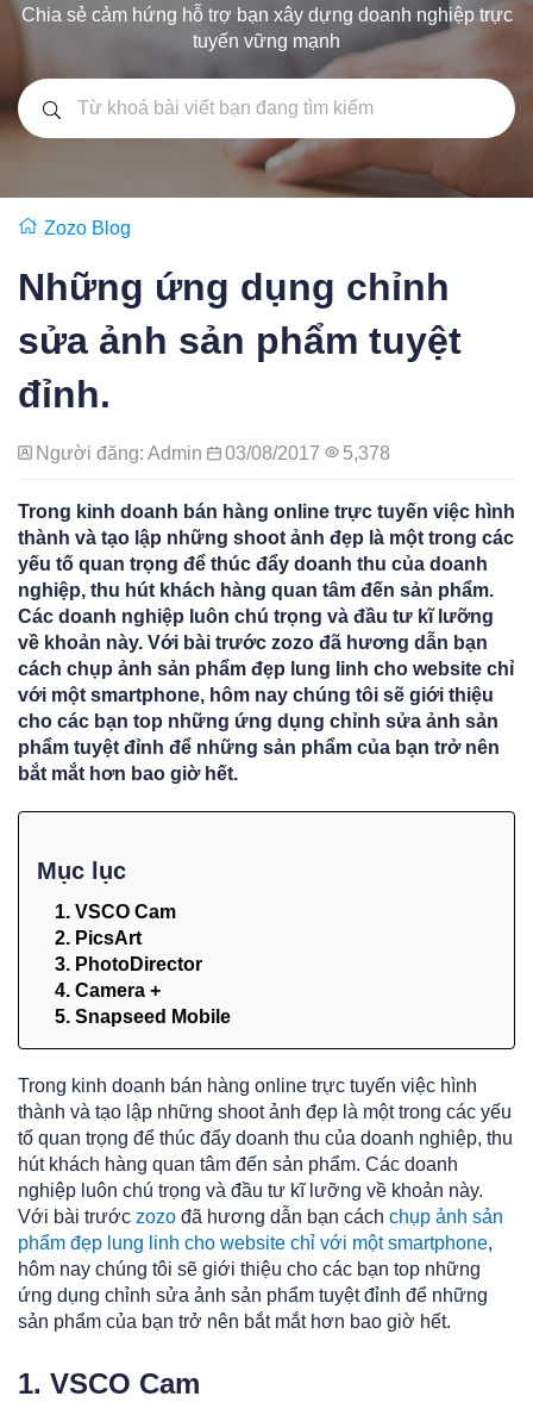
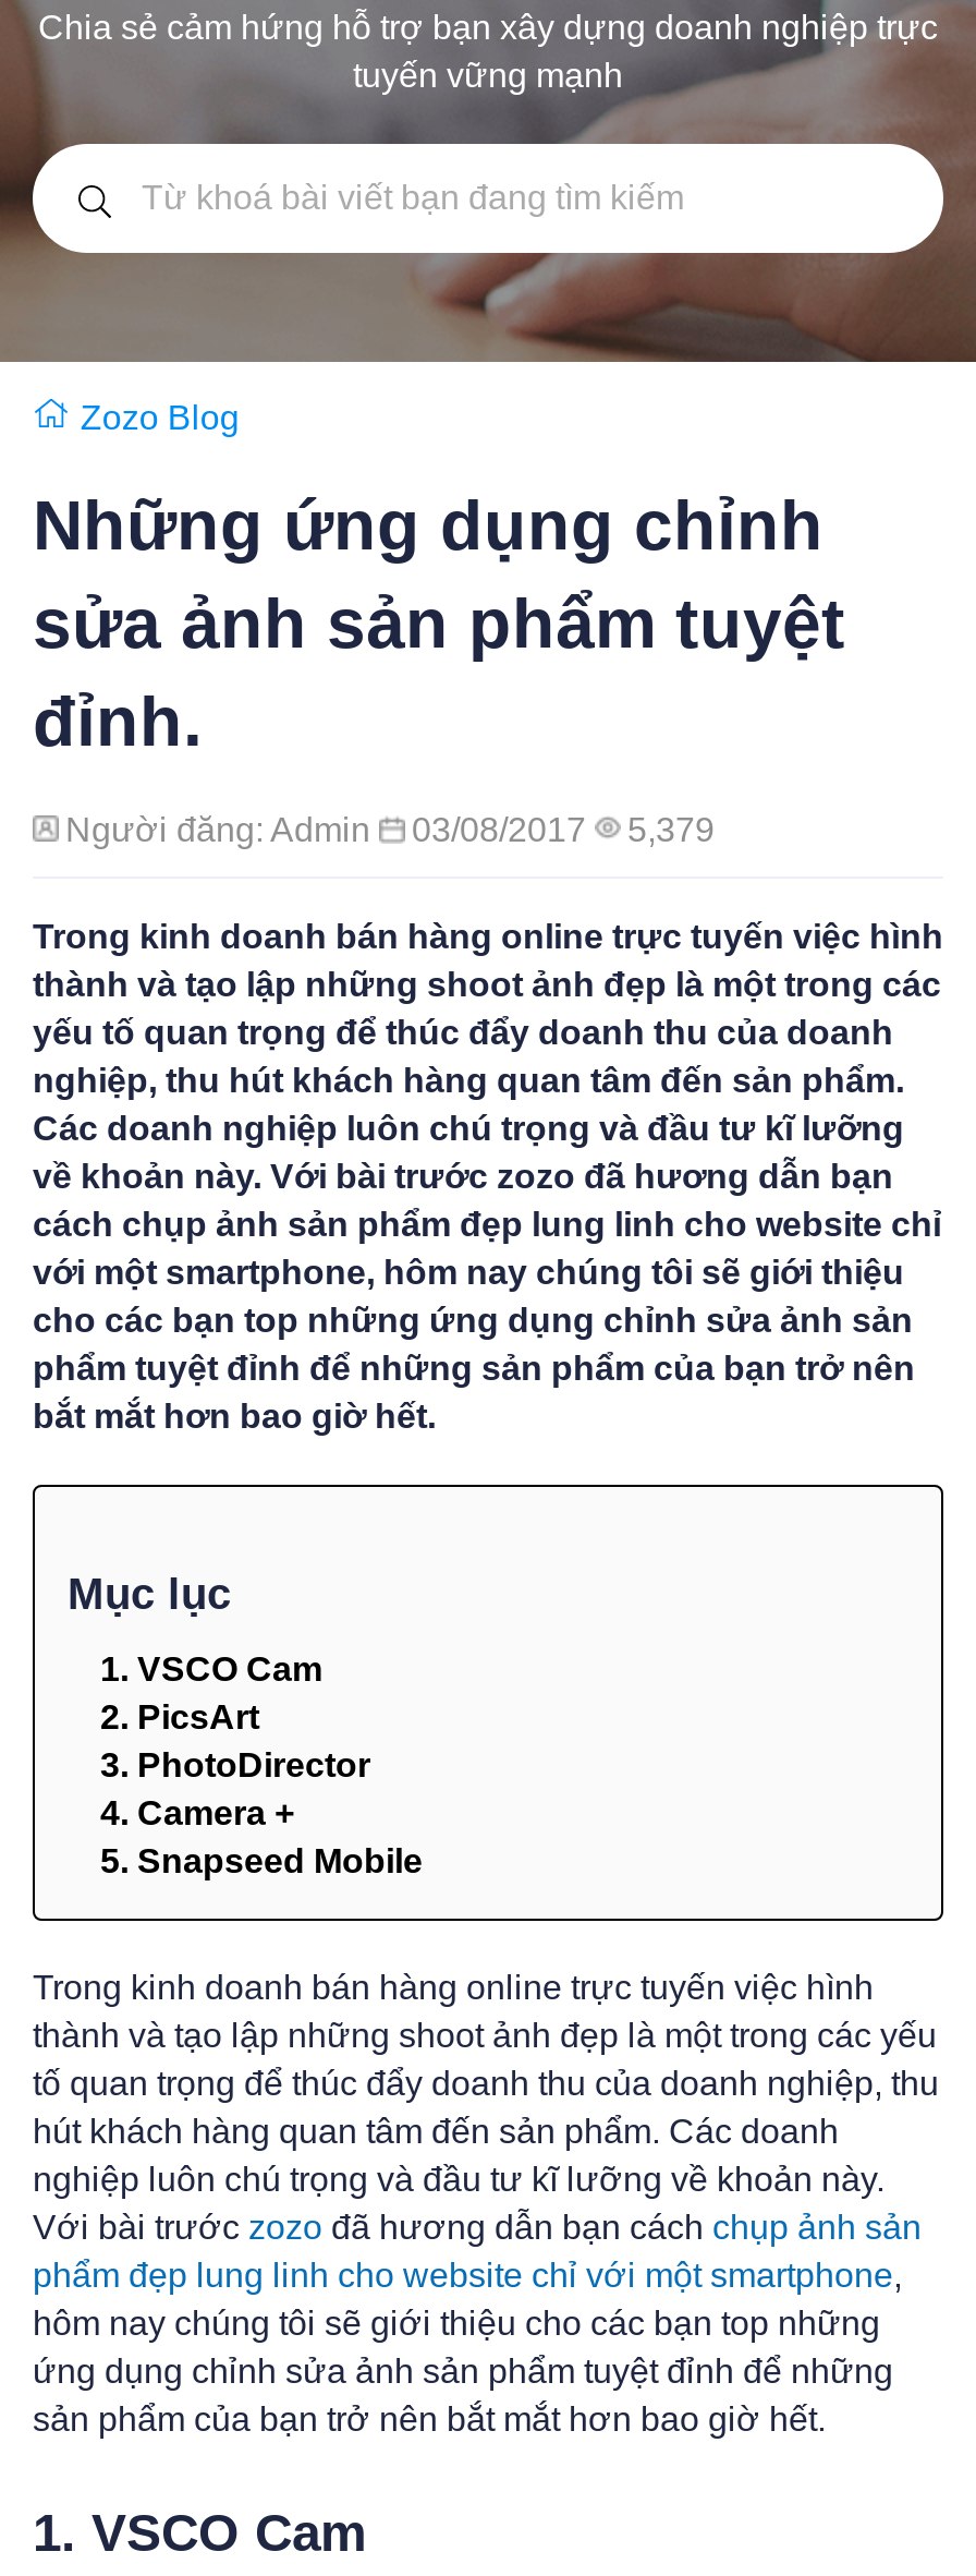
[36,443,390,463] Người đăng: Admin 03/08/2017 5,378 -> [65,811,715,848] Người đăng: Admin 03/08/2017 5,379

